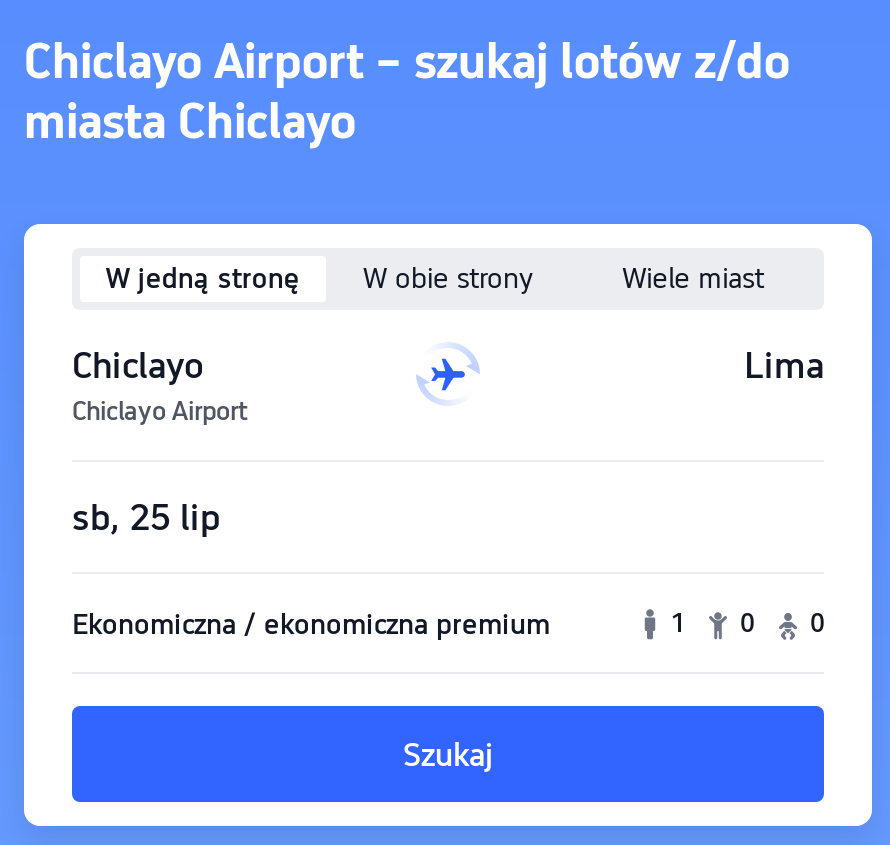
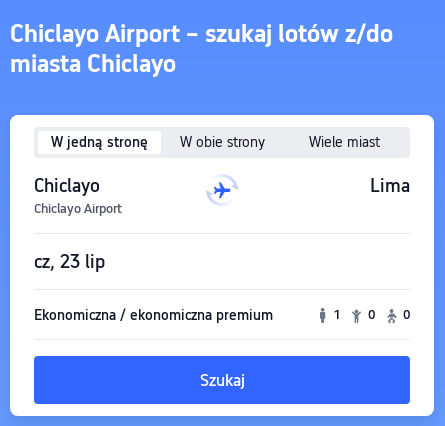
[72,496,220,538] sb, 25 lip -> [34,251,105,272] cz, 23 lip

